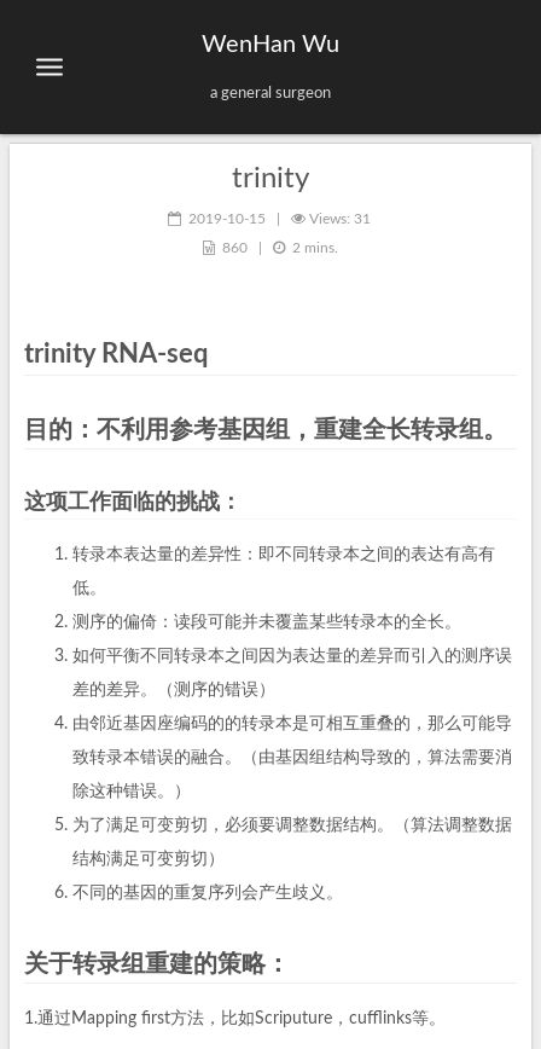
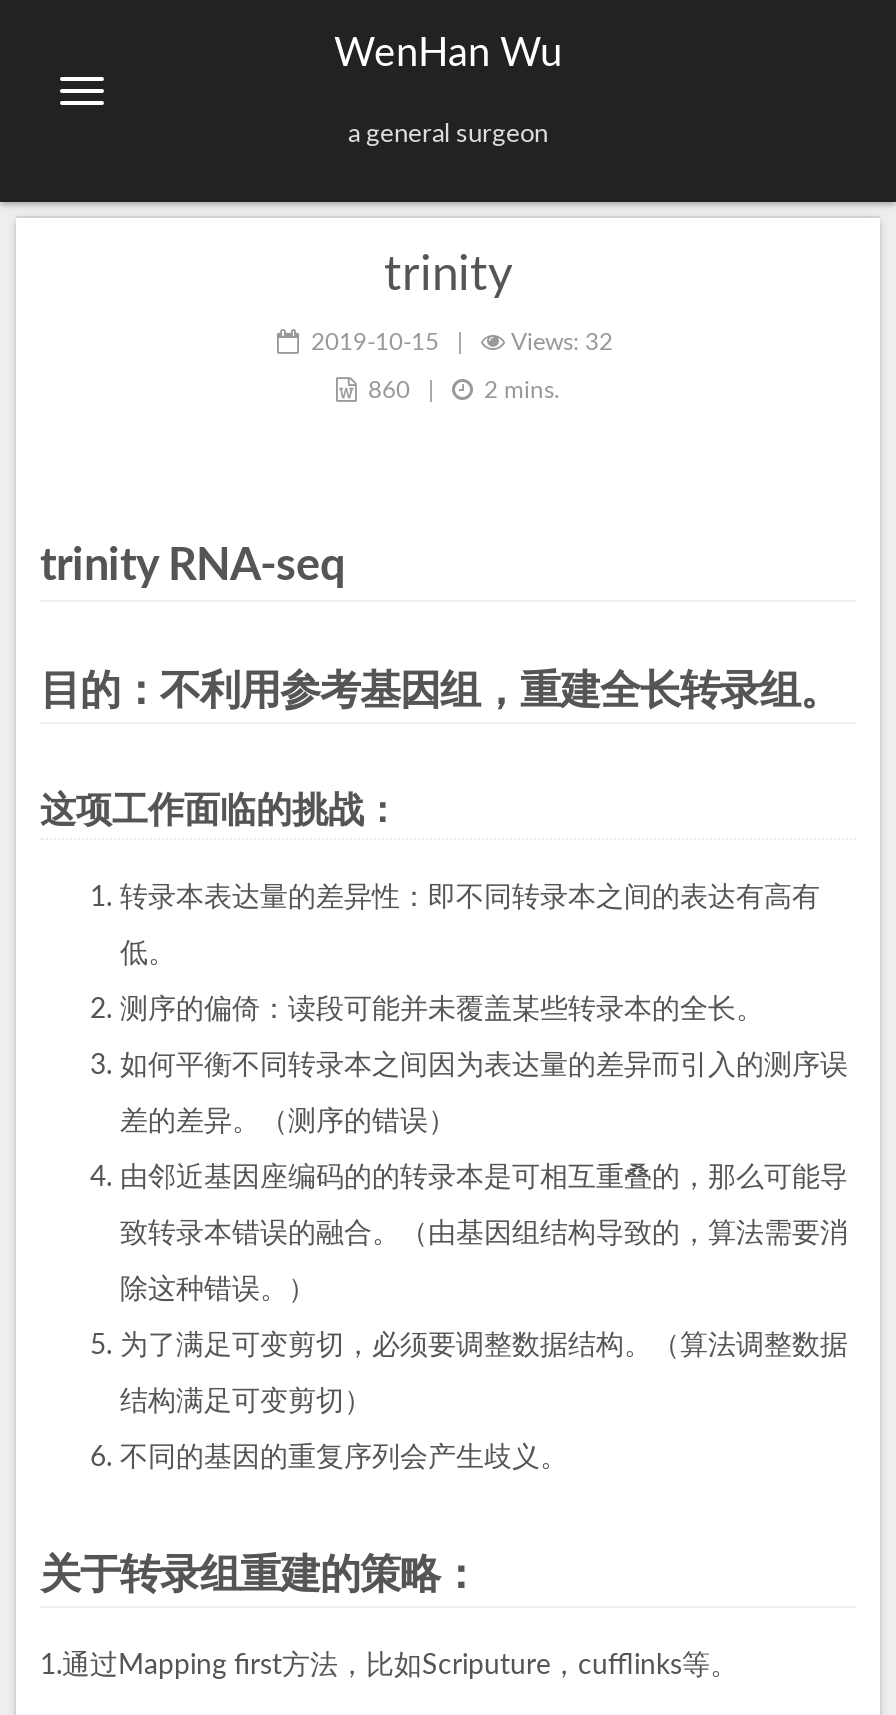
[305,211,370,226] Views: 31 -> [505,330,613,354] Views: 32

